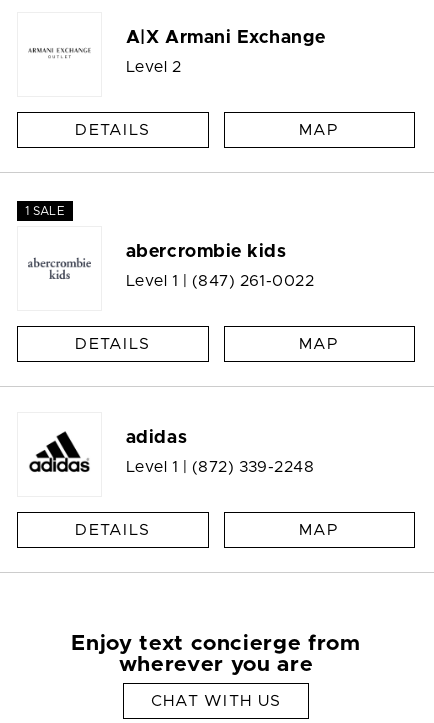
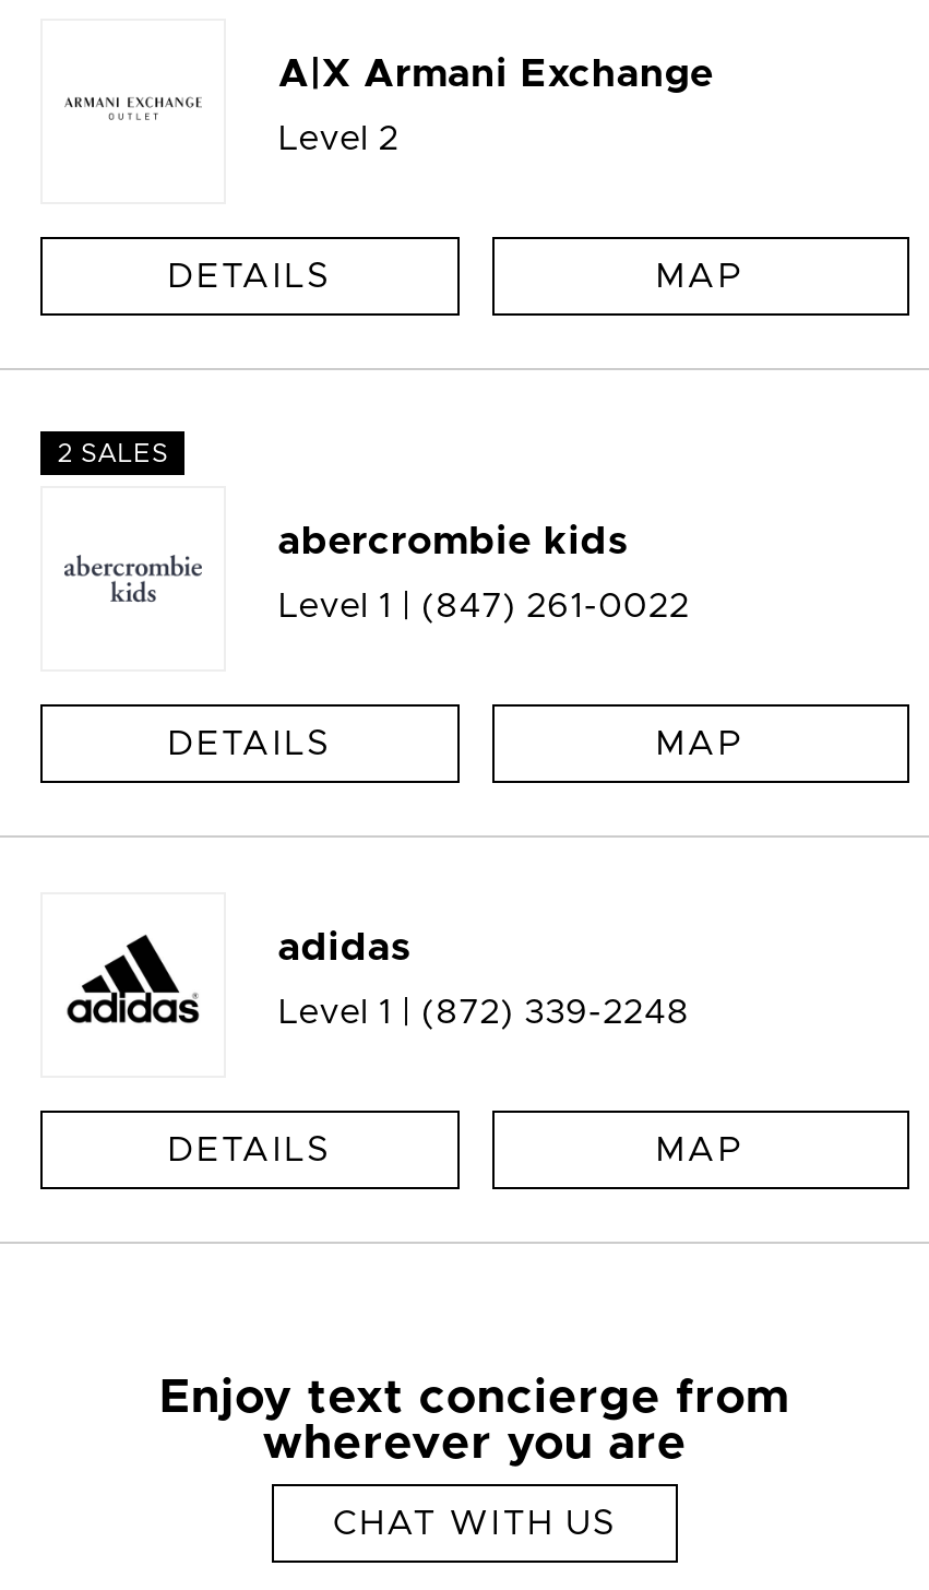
[25,205,65,217] 1 SALE -> [57,440,168,466] 2 SALES

